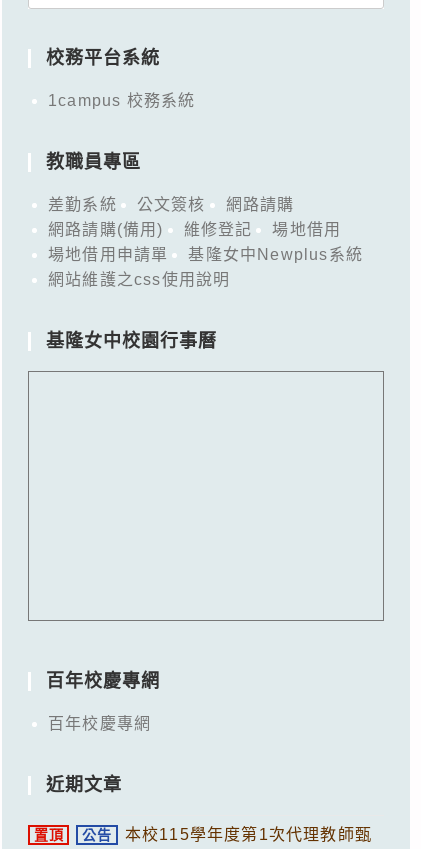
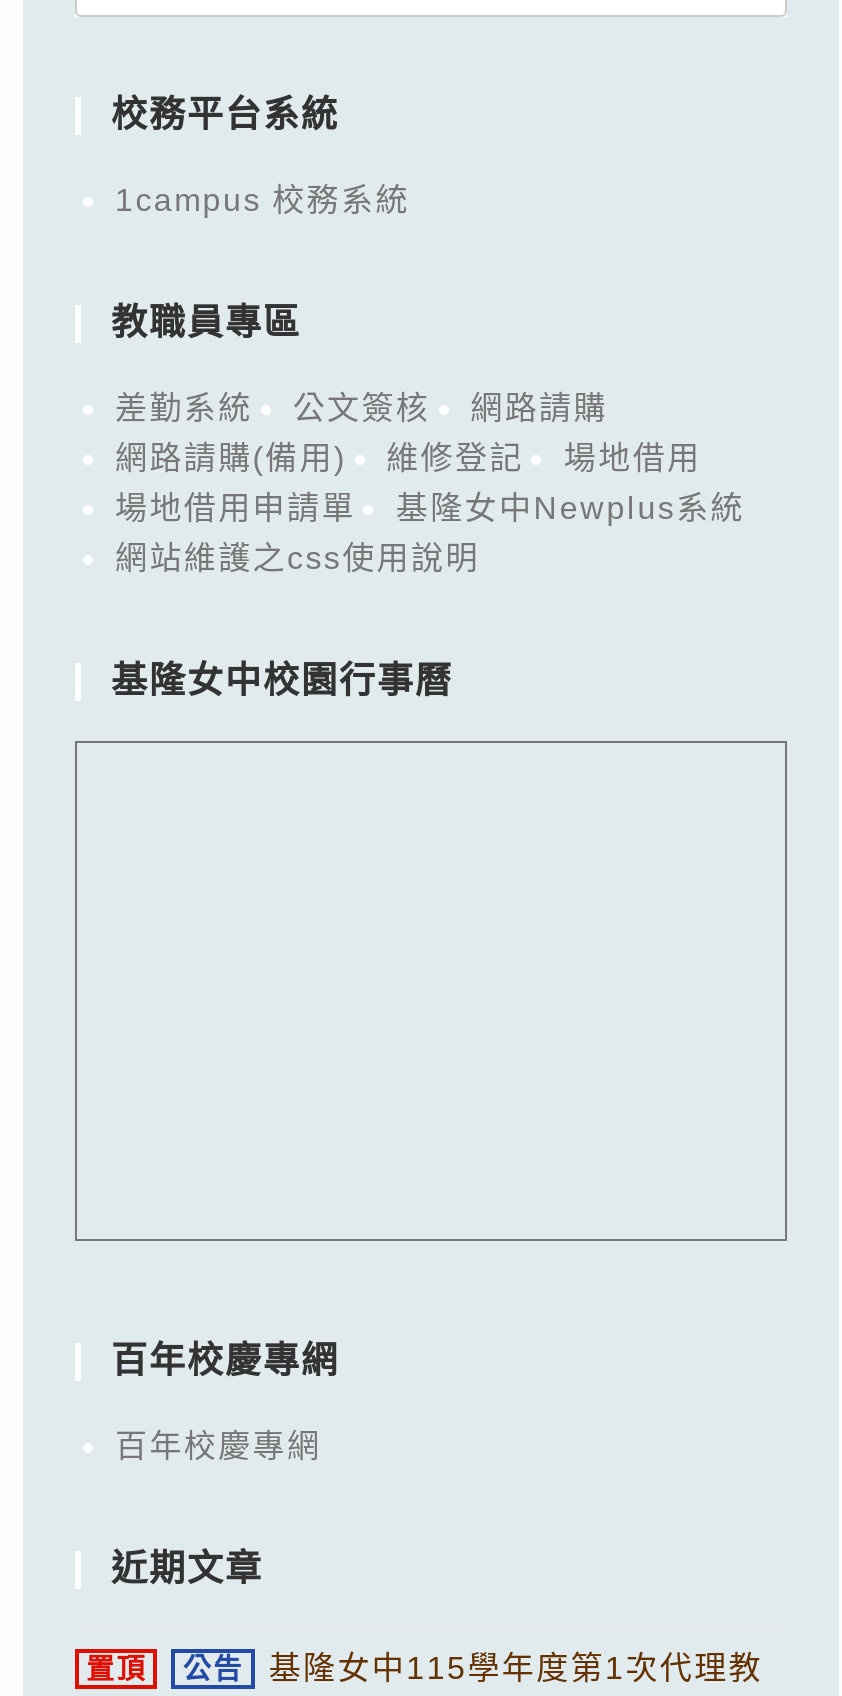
[125,826,372,843] 本校115學年度第1次代理教師甄 -> [269,1651,763,1685] 基隆女中115學年度第1次代理教

